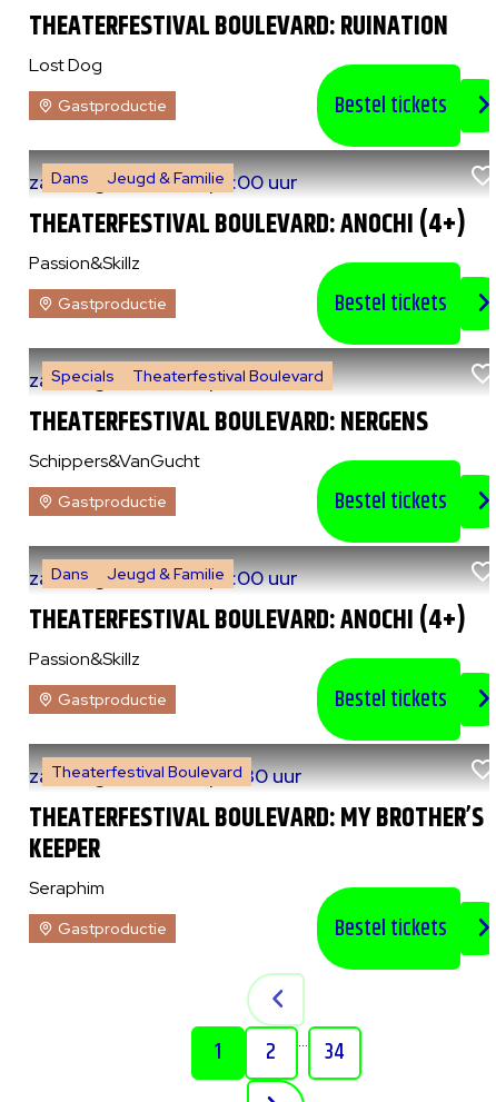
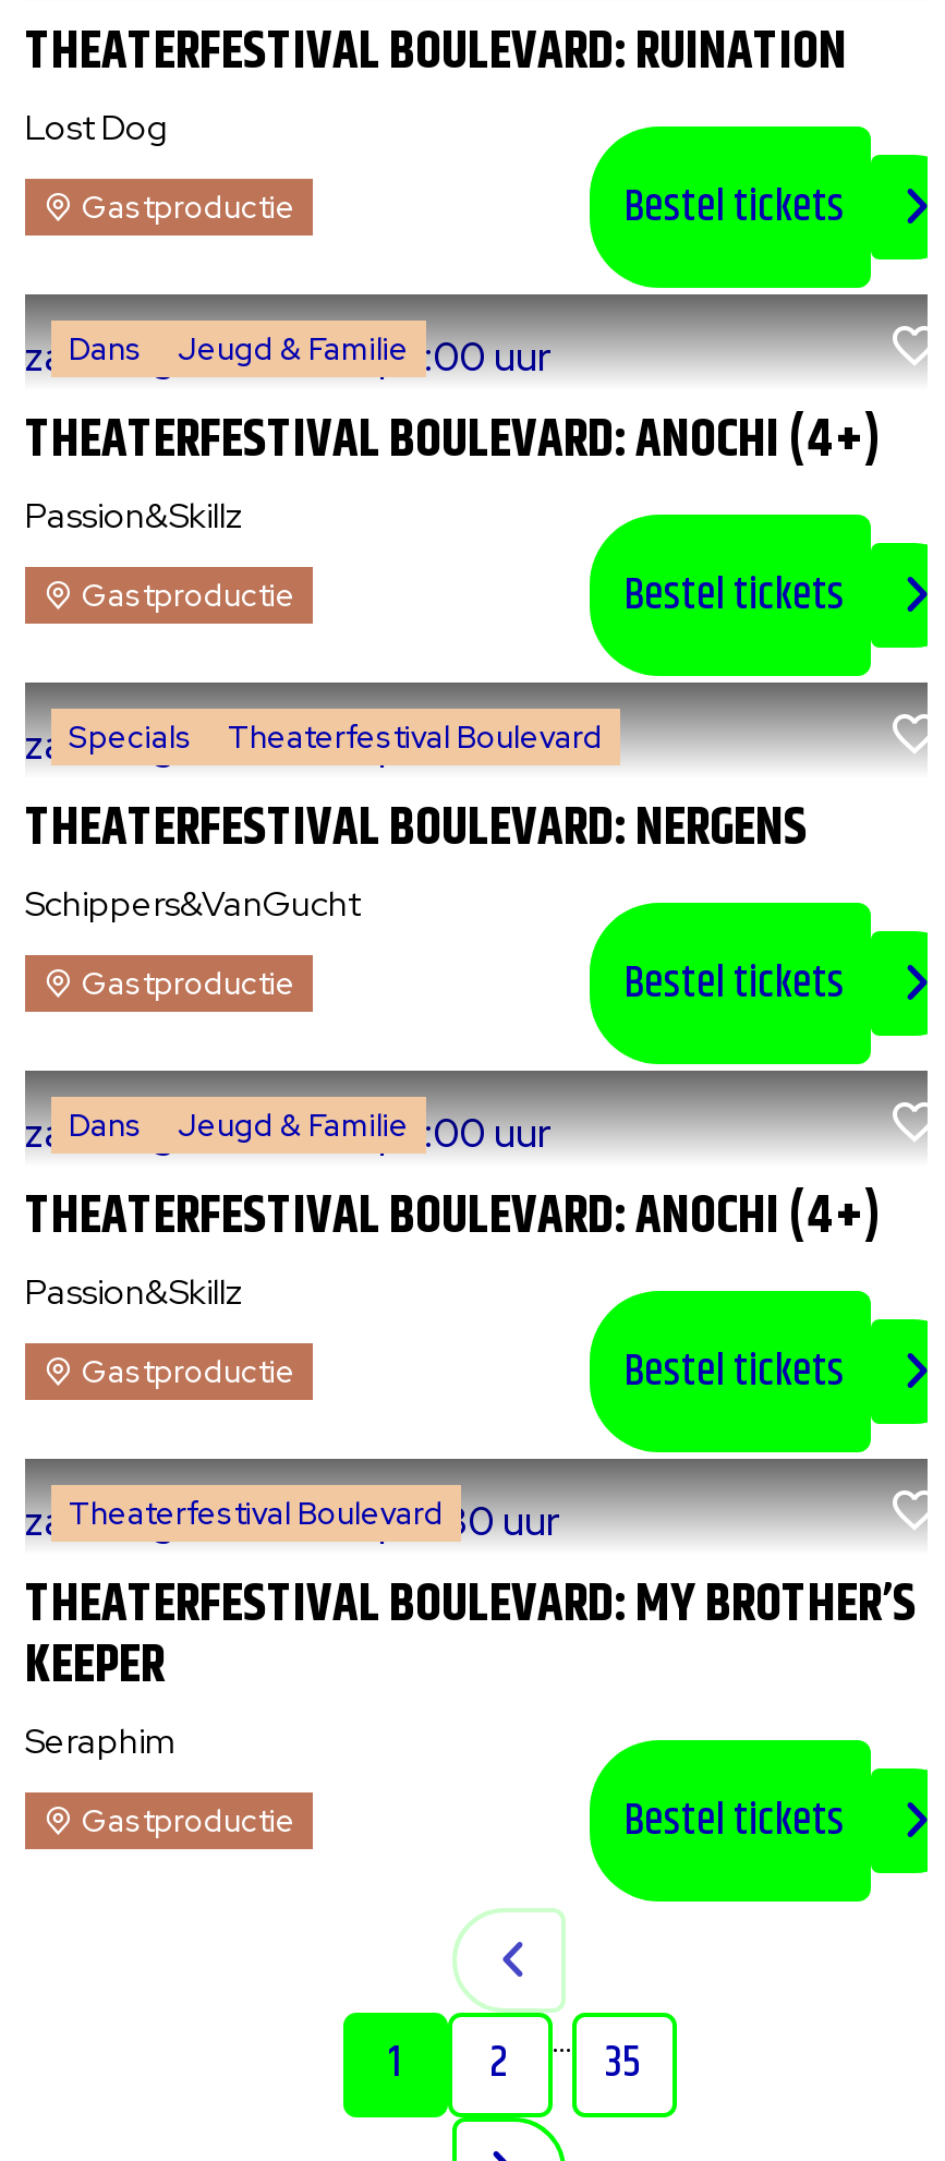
[324,1035,344,1070] 34 -> [605,2030,642,2098] 35

